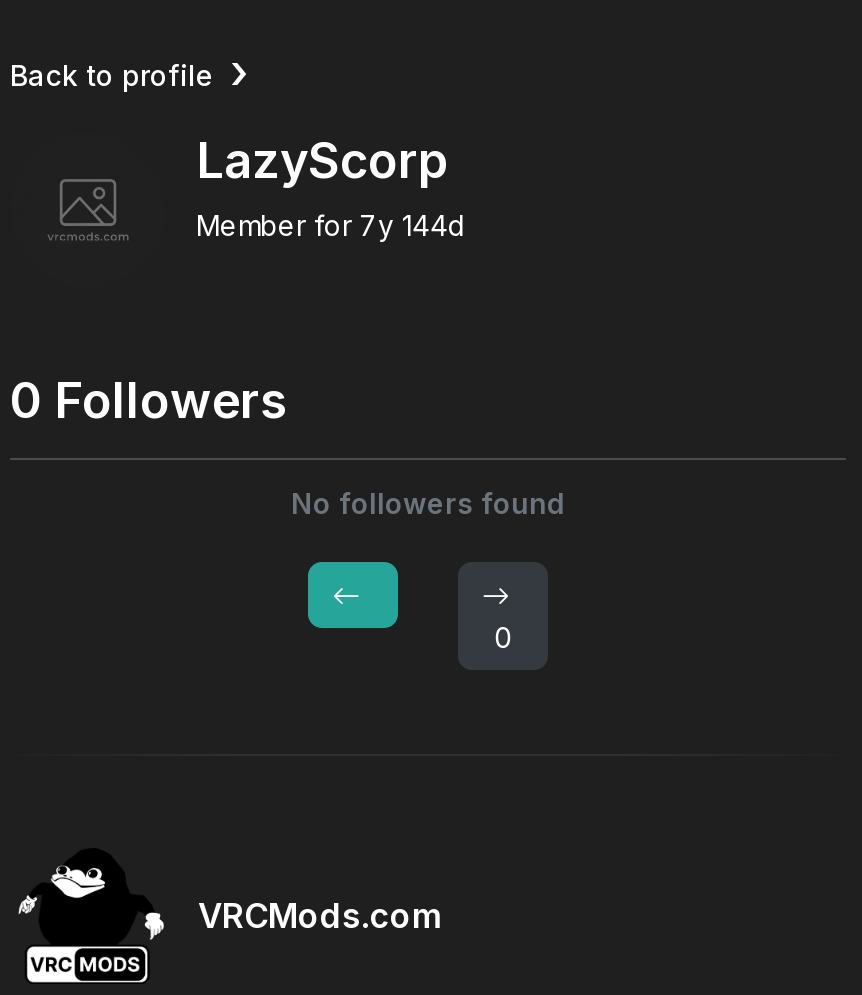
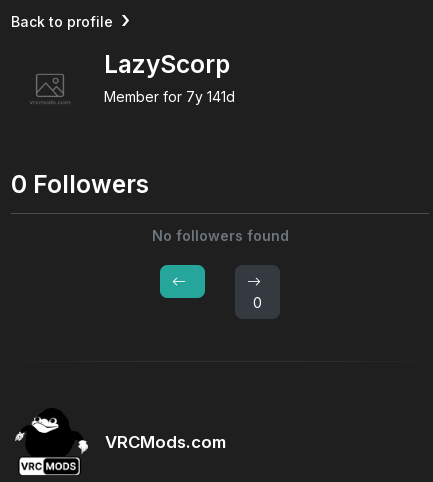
[196,207,466,241] Member for 7y 144d -> [104,88,235,105] Member for 7y 141d

